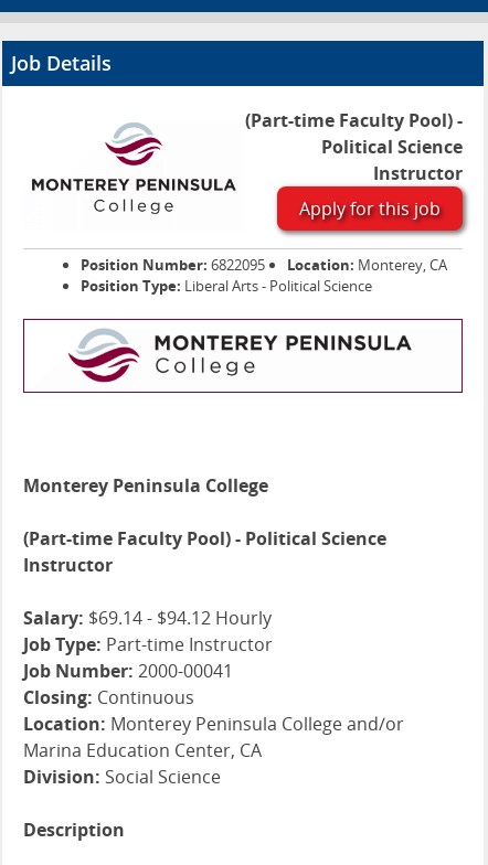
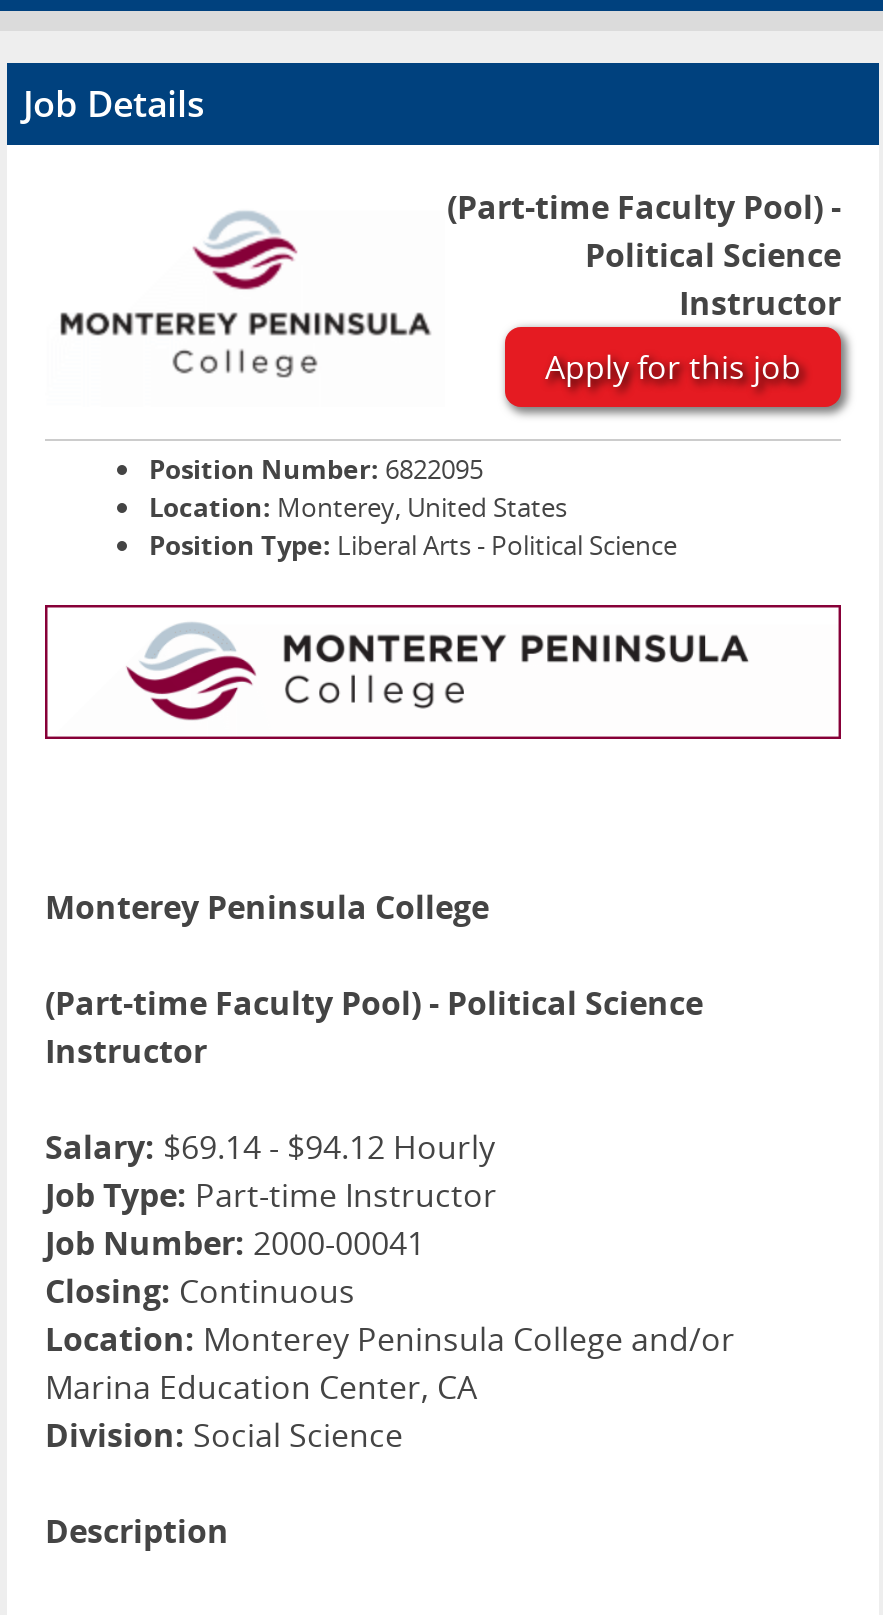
[287,255,447,275] Location: Monterey, CA -> [149,489,567,525] Location: Monterey, United States

